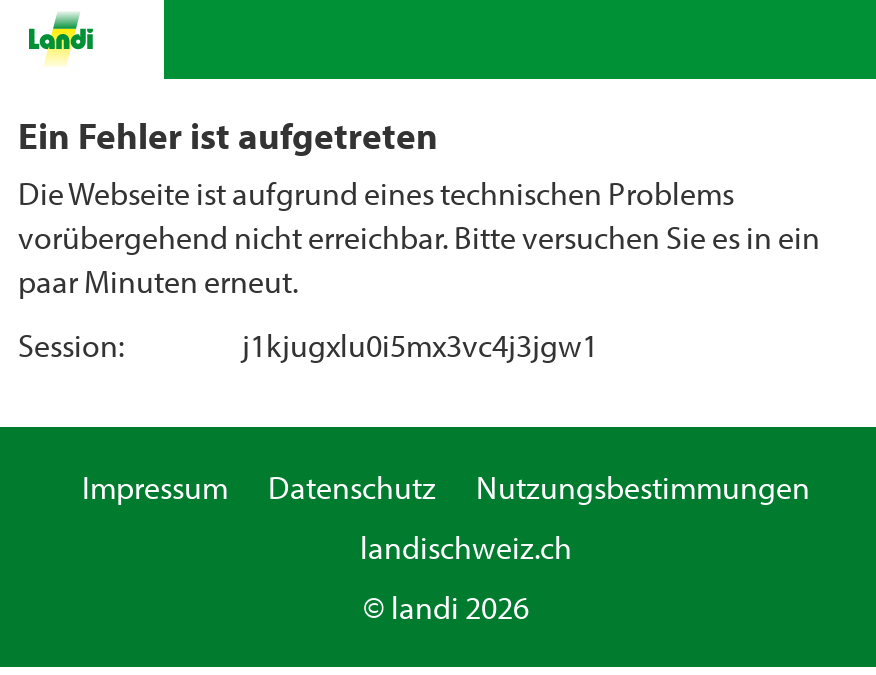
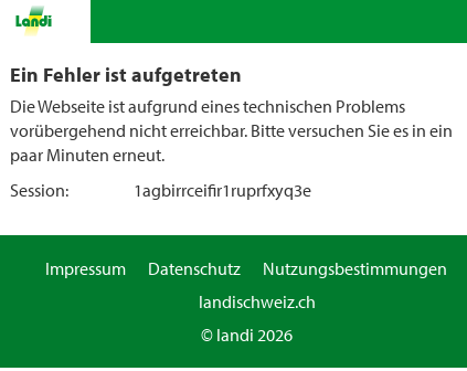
[242,325,598,365] j1kjugxlu0i5mx3vc4j3jgw1 -> [134,179,311,201] 1agbirrceifir1ruprfxyq3e

